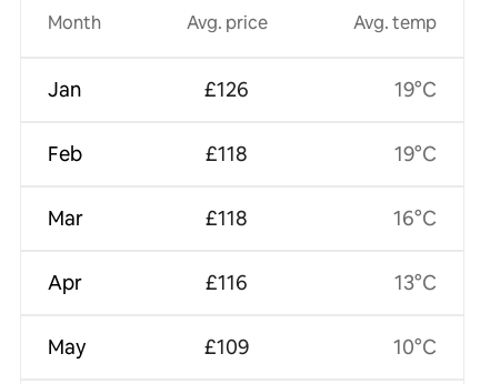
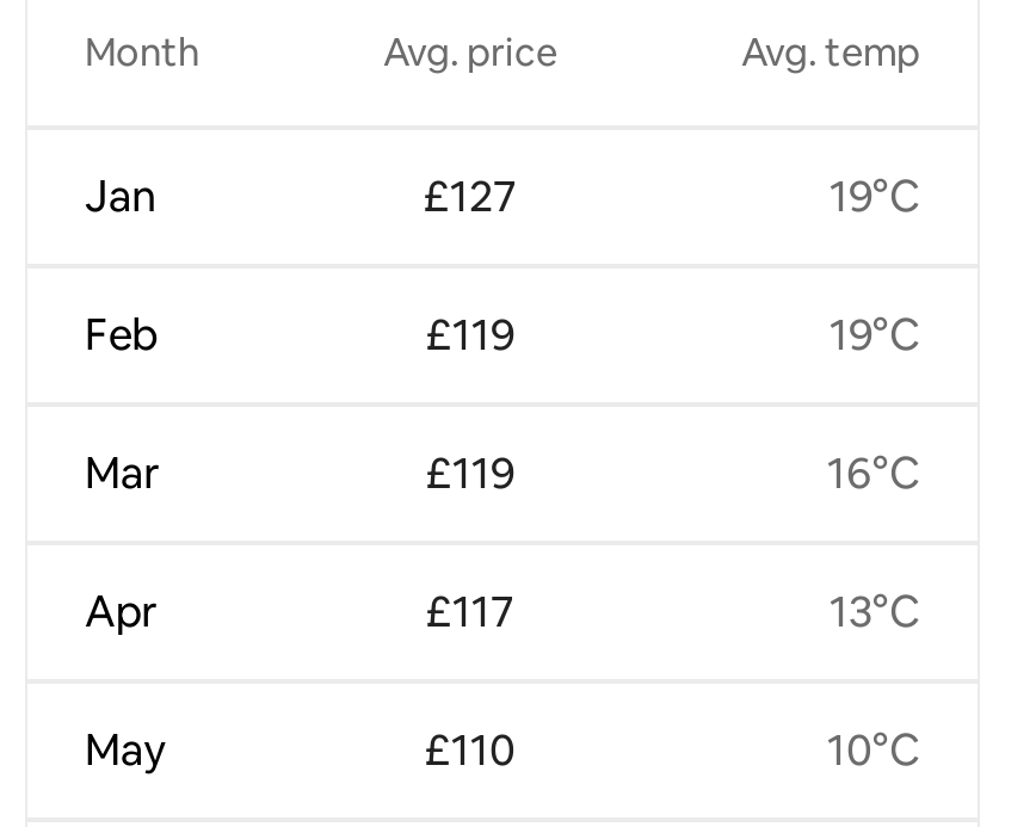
[205,76,249,102] £126 -> [424,168,517,223] £127
[206,141,248,166] £118 -> [426,306,514,361] £119
[206,205,248,231] £118 -> [426,445,514,500] £119
[206,269,248,295] £116 -> [426,583,514,638] £117
[205,334,249,359] £109 -> [425,722,516,776] £110

